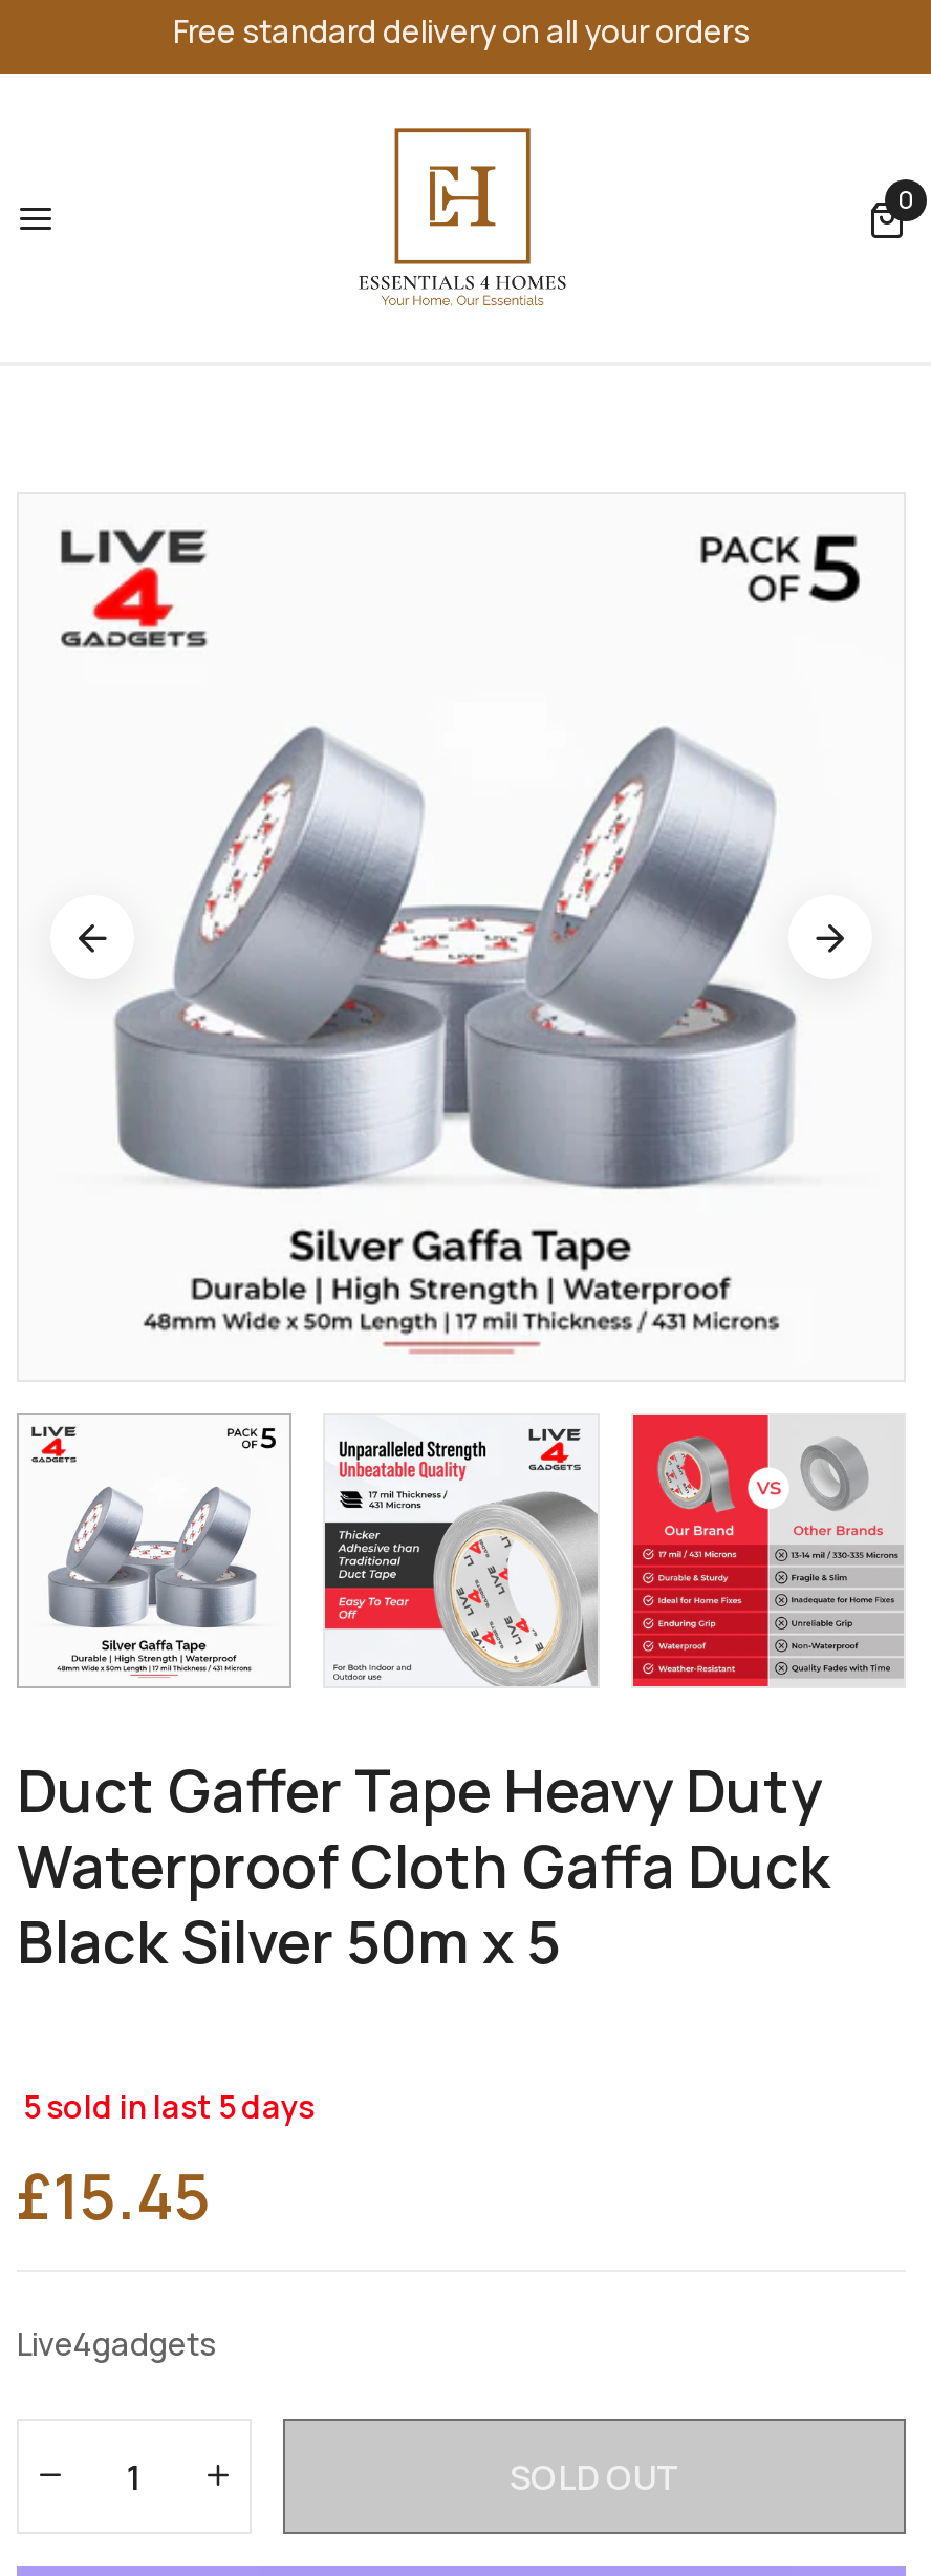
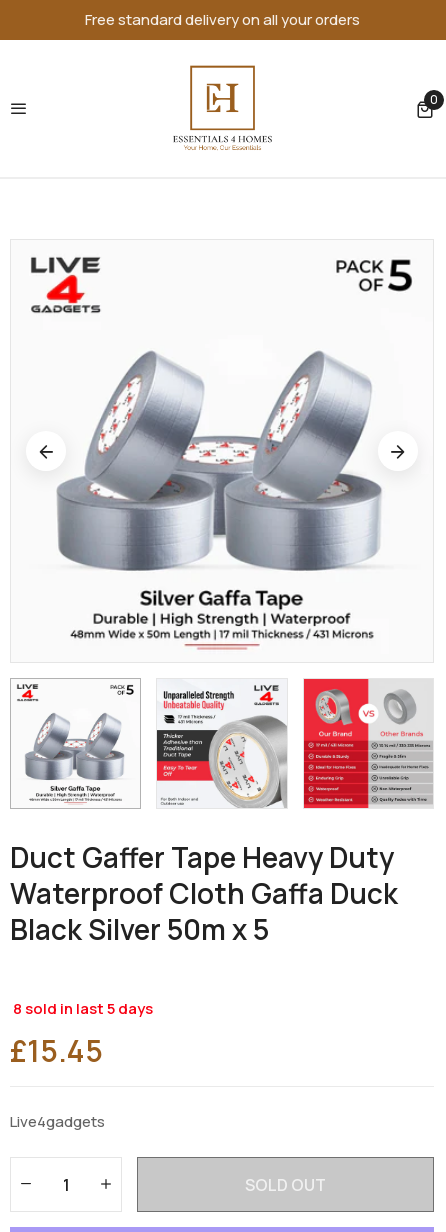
[23,2086,315,2130] 5 sold in last 5 days -> [13,998,153,1019] 8 sold in last 5 days

